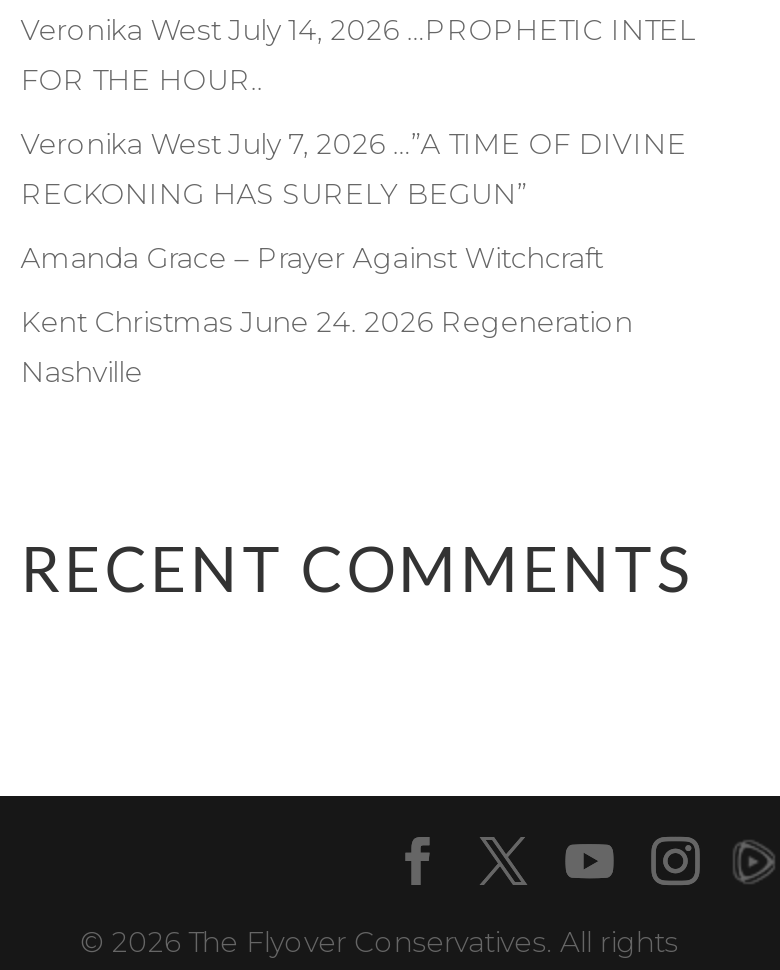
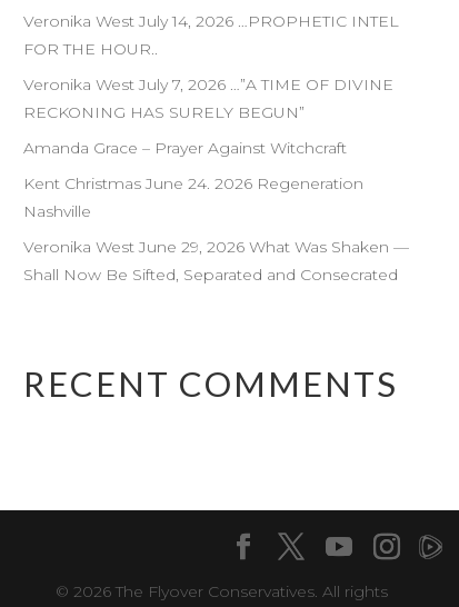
none -> [23,237,409,285] Veronika West June 29, 2026 What Was Shaken — | Shall Now Be Sifted, Separated and Consecrated

